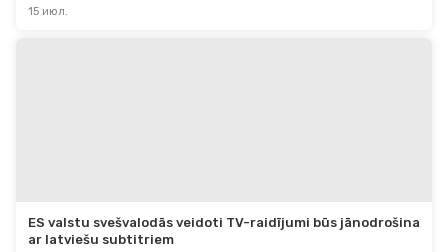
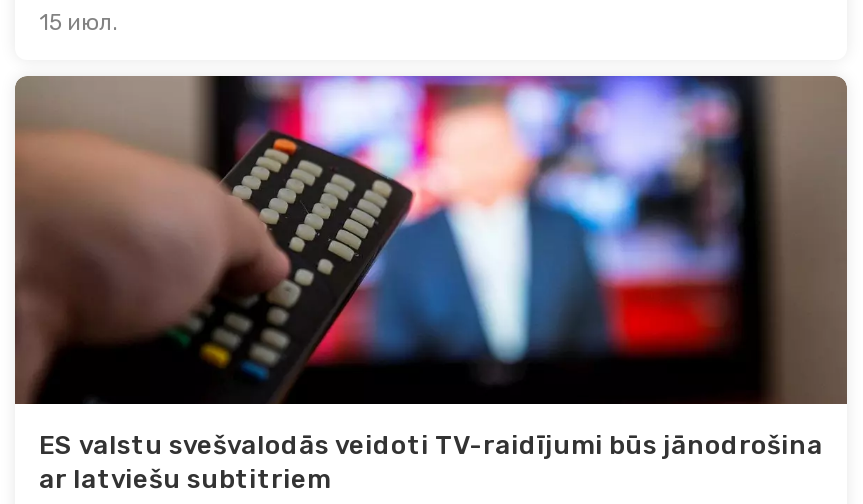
none -> [13,74,849,406] [image]

